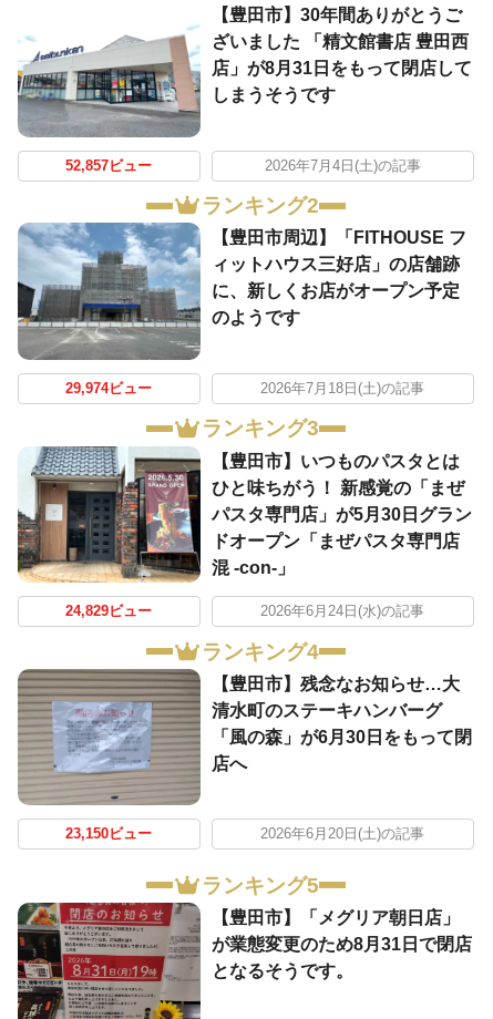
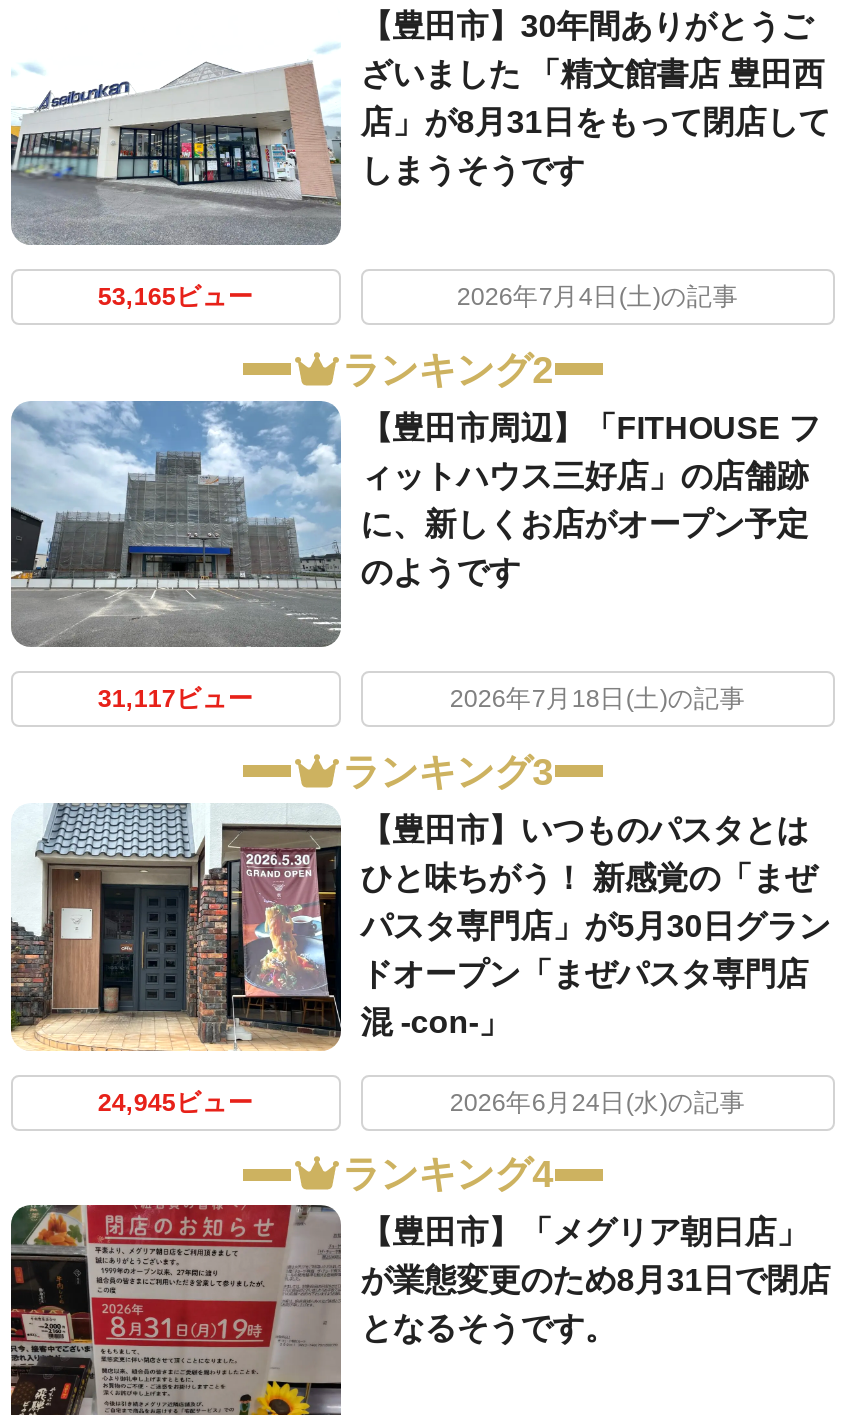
[66,158,152,174] 52,857ビュー -> [98,284,254,312] 53,165ビュー
[66,381,152,397] 29,974ビュー -> [98,686,254,714] 31,117ビュー
[66,604,152,619] 24,829ビュー -> [98,1088,254,1116] 24,945ビュー
[17,668,425,897] [image] | 23,150ビュー | 2026年6月20日(土)の記事 | ランキング5 -> none
[211,674,472,773] 【豊田市】残念なお知らせ…大 | 清水町のステーキハンバーグ | 「風の森」が6月30日をもって閉 | 店へ -> none

